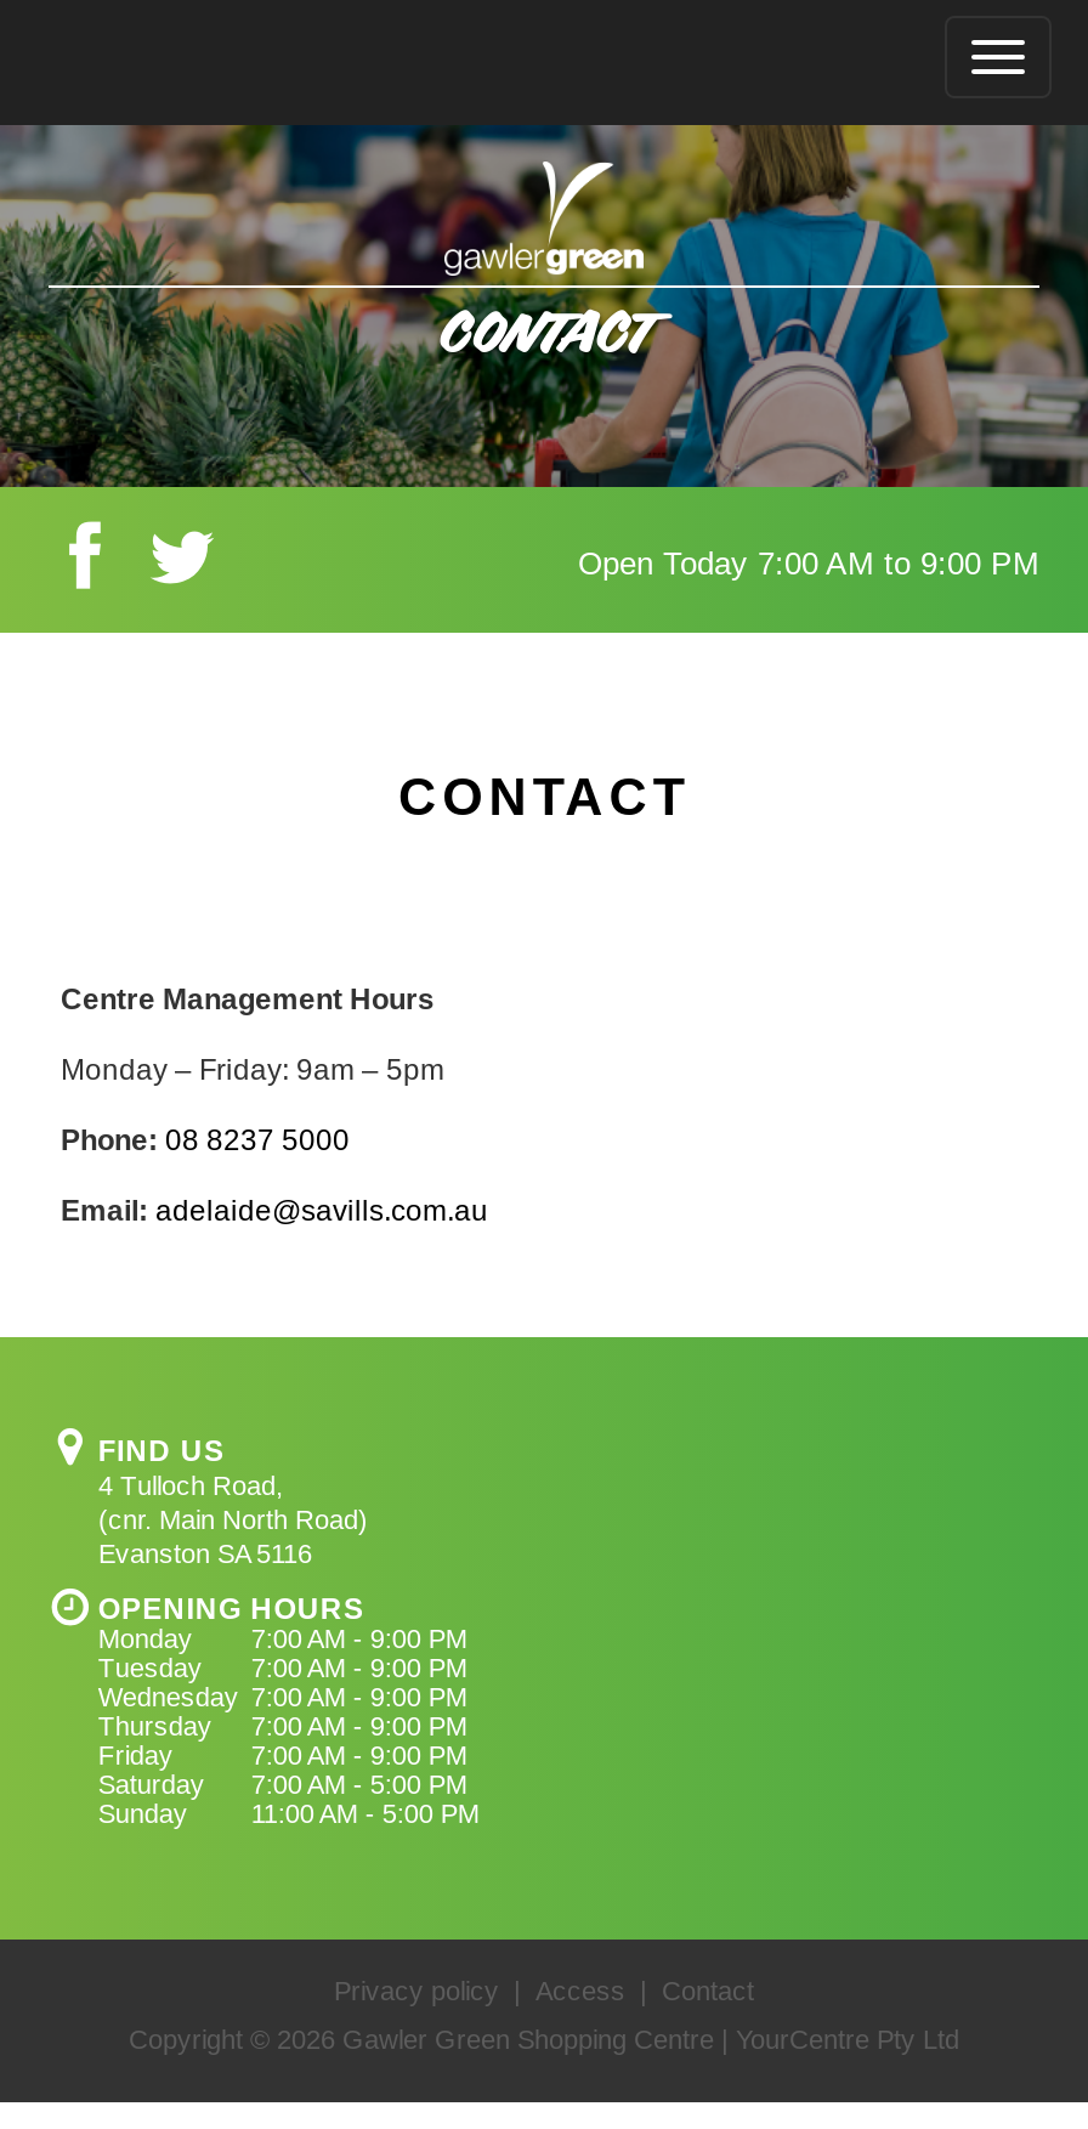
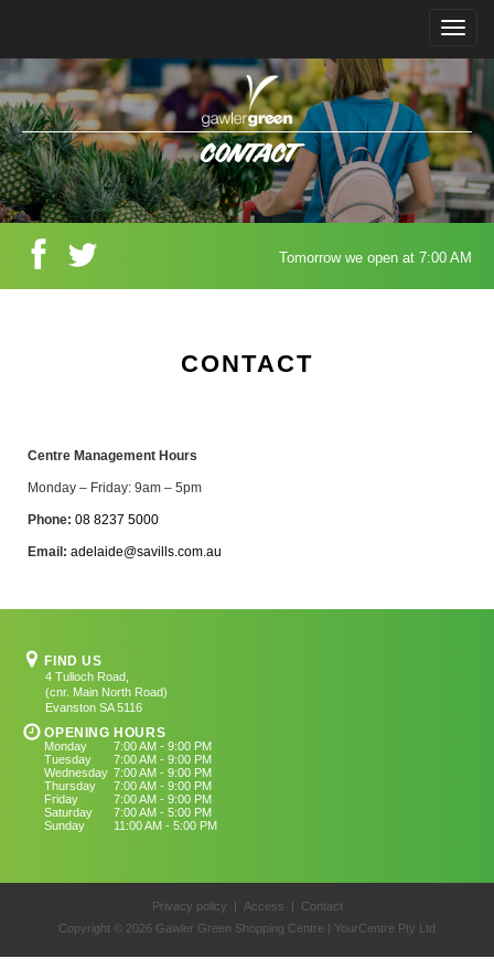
[578,546,1039,582] Open Today 7:00 AM to 9:00 PM -> [279,250,472,266] Tomorrow we open at 7:00 AM

